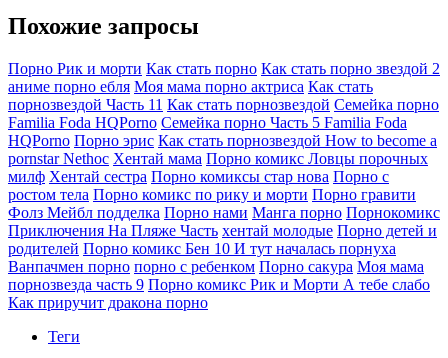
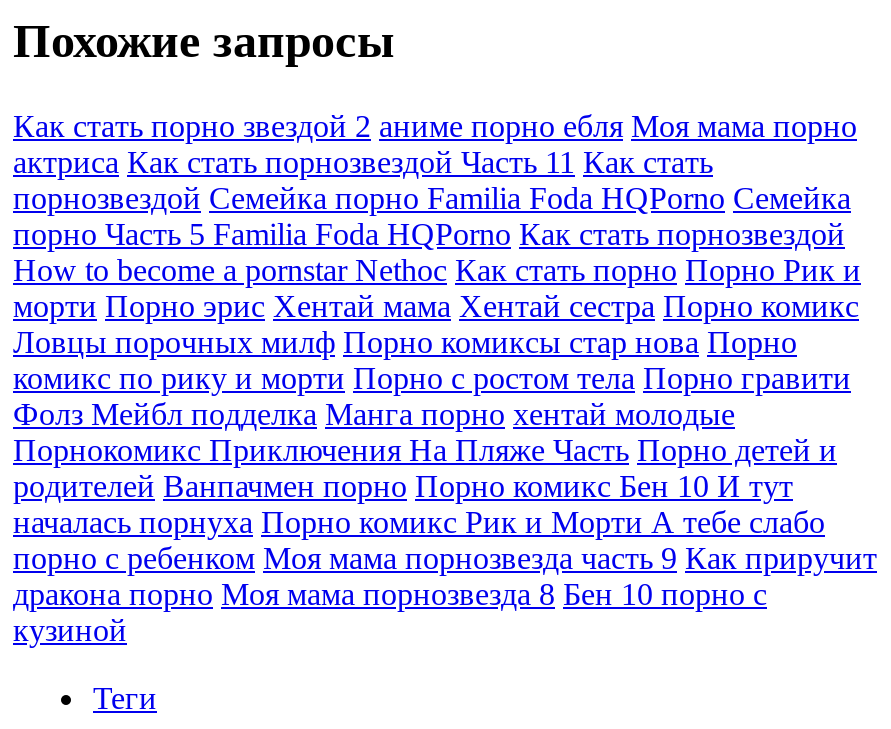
[8,60,440,311] Порно Рик и морти Как стать порно Как стать порно звездой 2 | аниме порно ебля Моя мама порно актриса Как стать | порнозвездой Часть 11 Как стать порнозвездой Семейка порно | Familia Foda HQPorno Семейка порно Часть 5 Familia Foda | HQPorno Порно эрис Как стать порнозвездой How to become a | pornstar Nethoc Хентай мама Порно комикс Ловцы порочных | милф Хентай сестра Порно комиксы стар нова Порно с | ростом тела Порно комикс по рику и морти Порно гравити | Фолз Мейбл подделка Порно нами Манга порно Порнокомикс | Приключения На Пляже Часть хентай молодые Порно детей и | родителей Порно комикс Бен 10 И тут началась порнуха | Ванпачмен порно порно с ребенком Порно сакура Моя мама | порнозвезда часть 9 Порно комикс Рик и Морти А тебе слабо | Как приручит дракона порно -> [13,108,877,646] Как стать порно звездой 2 аниме порно ебля Моя мама порно | актриса Как стать порнозвездой Часть 11 Как стать | порнозвездой Семейка порно Familia Foda HQPorno Семейка | порно Часть 5 Familia Foda HQPorno Как стать порнозвездой | How to become a pornstar Nethoc Как стать порно Порно Рик и | морти Порно эрис Хентай мама Хентай сестра Порно комикс | Ловцы порочных милф Порно комиксы стар нова Порно | комикс по рику и морти Порно с ростом тела Порно гравити | Фолз Мейбл подделка Манга порно хентай молодые | Порнокомикс Приключения На Пляже Часть Порно детей и | родителей Ванпачмен порно Порно комикс Бен 10 И тут | началась порнуха Порно комикс Рик и Морти А тебе слабо | порно с ребенком Моя мама порнозвезда часть 9 Как приручит | дракона порно Моя мама порнозвезда 8 Бен 10 порно с | кузиной

